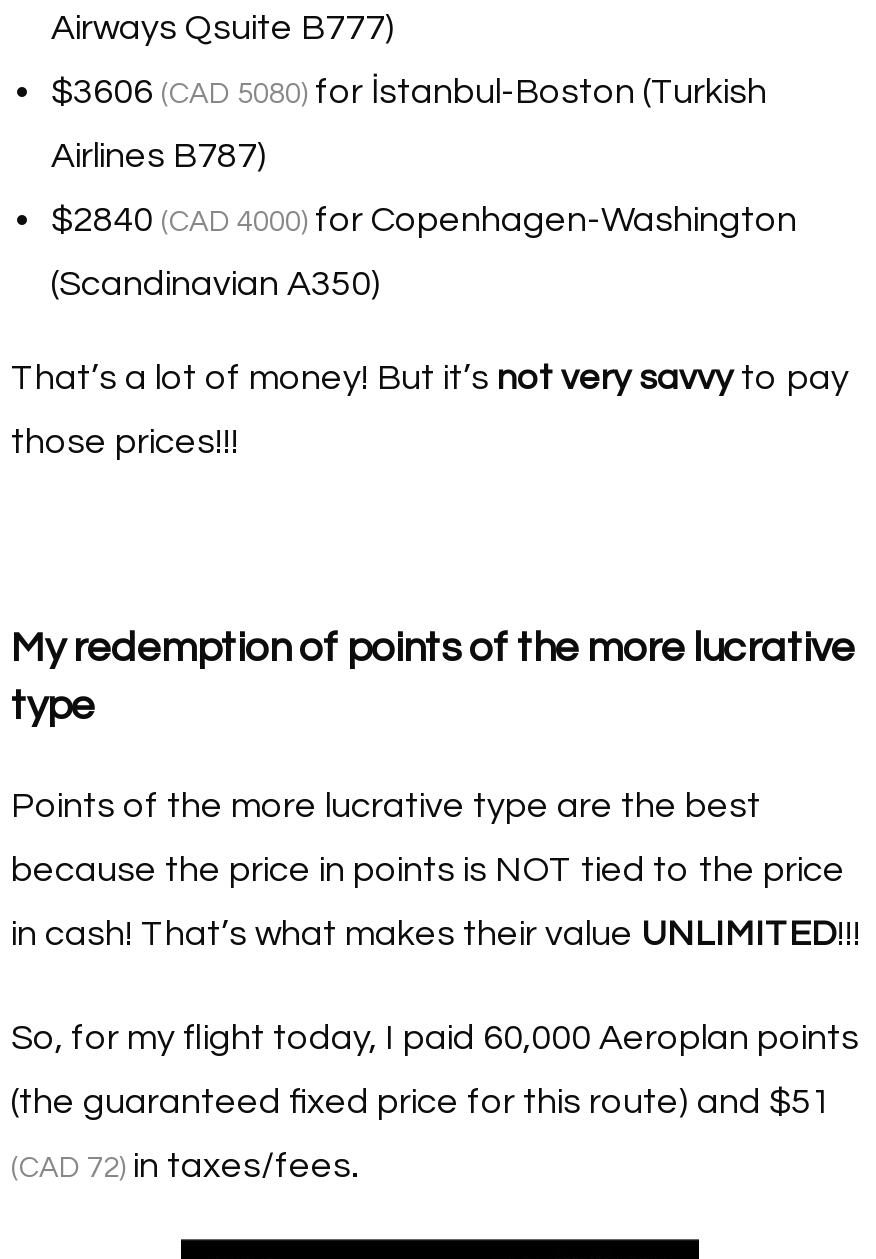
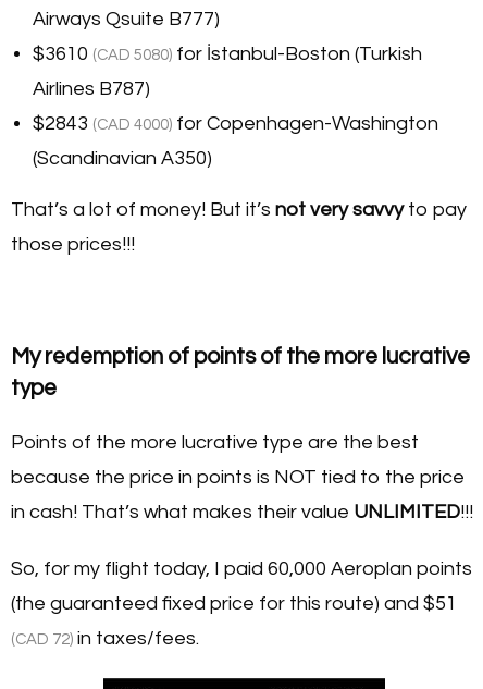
[51,73,767,111] $3606 (CAD 5080) for İstanbul-Boston (Turkish -> [33,44,422,64] $3610 (CAD 5080) for İstanbul-Boston (Turkish
[51,201,797,239] $2840 (CAD 4000) for Copenhagen-Washington -> [33,113,438,134] $2843 (CAD 4000) for Copenhagen-Washington

